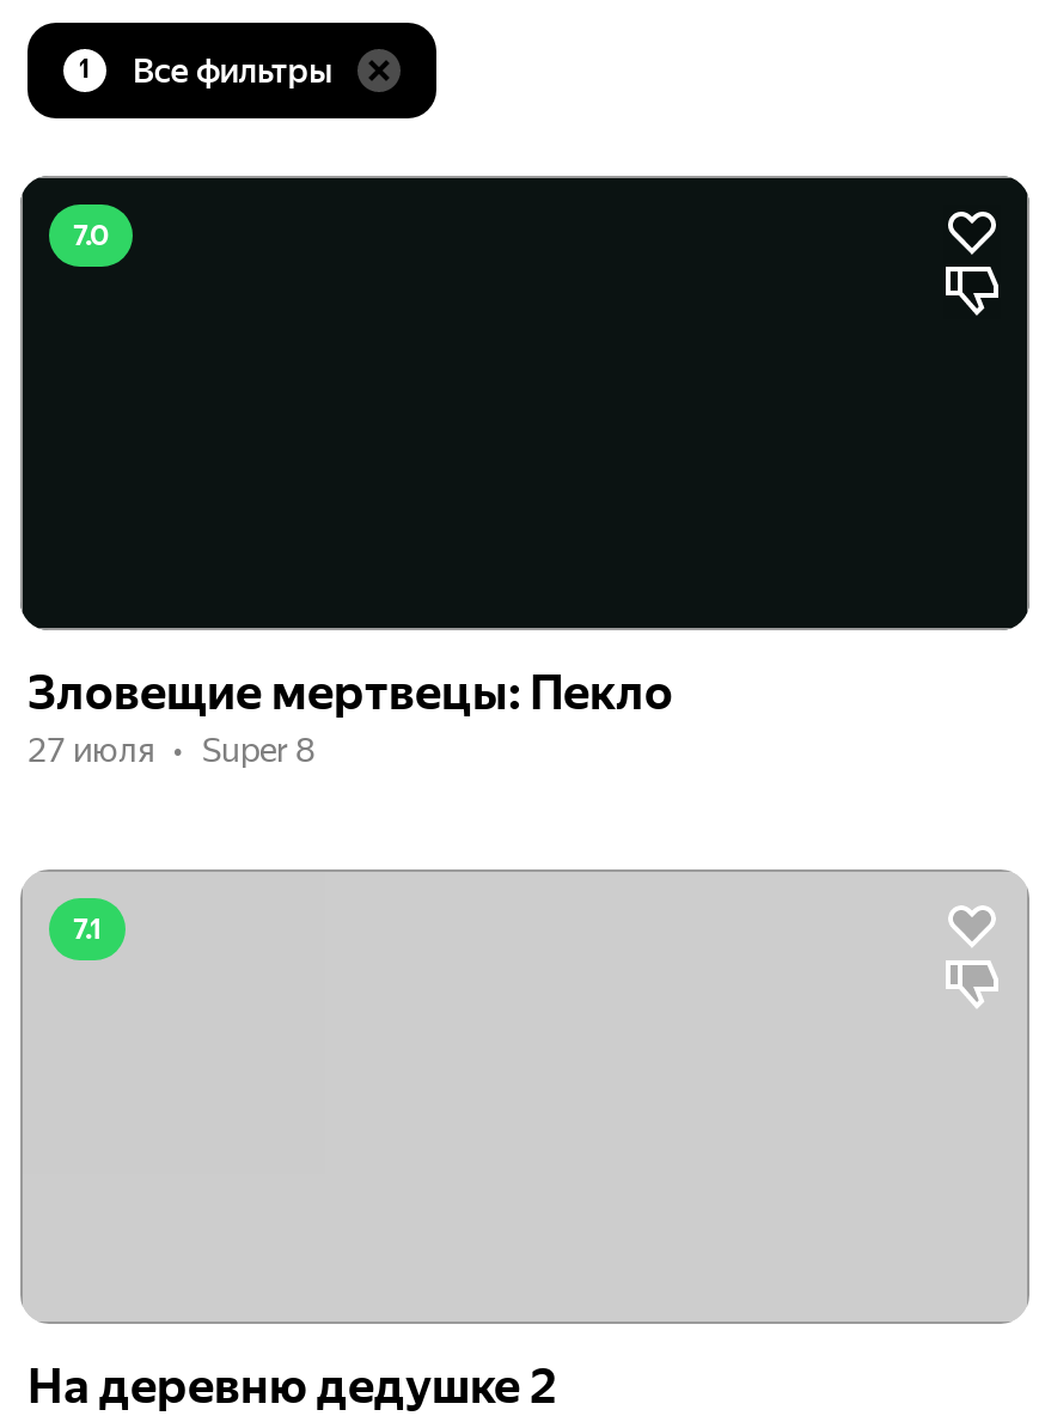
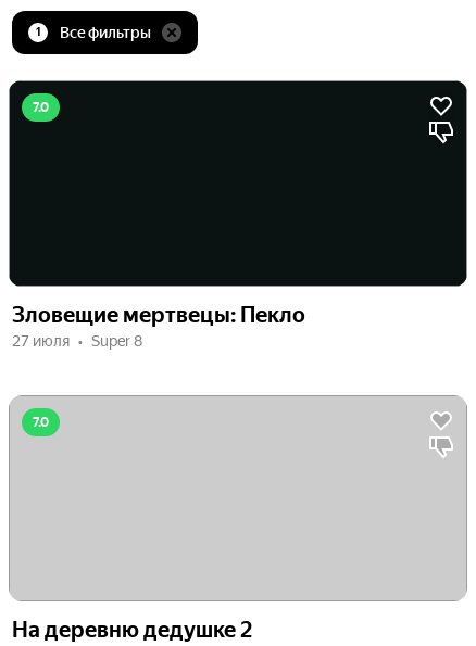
[73,913,102,946] 7.1 -> [33,415,49,430] 7.0

